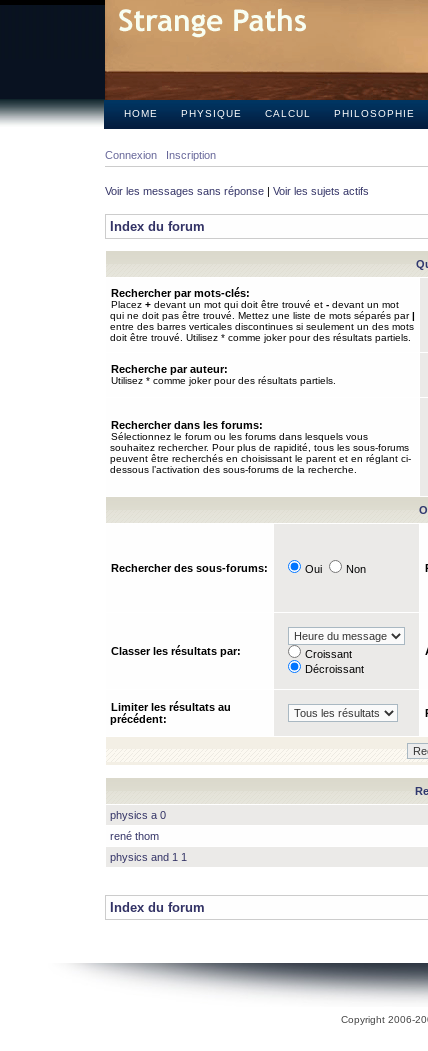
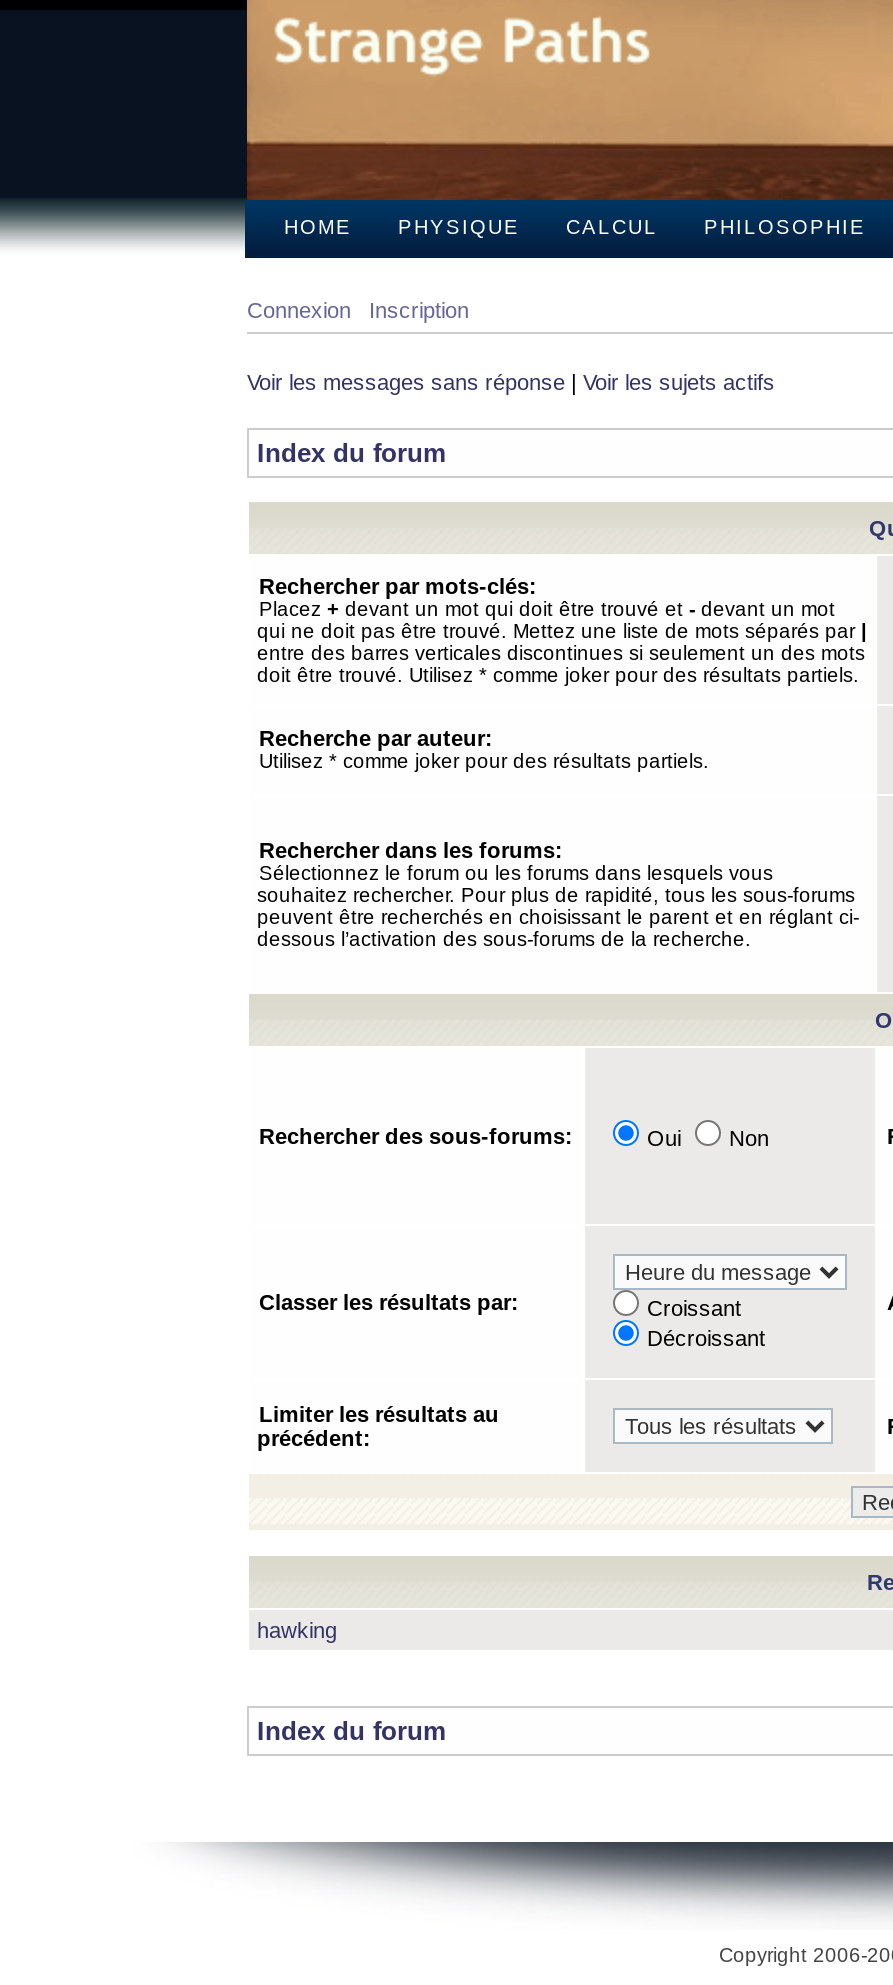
[110,809,187,863] physics a 0 | rené thom | physics and 1 1 -> [257,1618,337,1642] hawking

